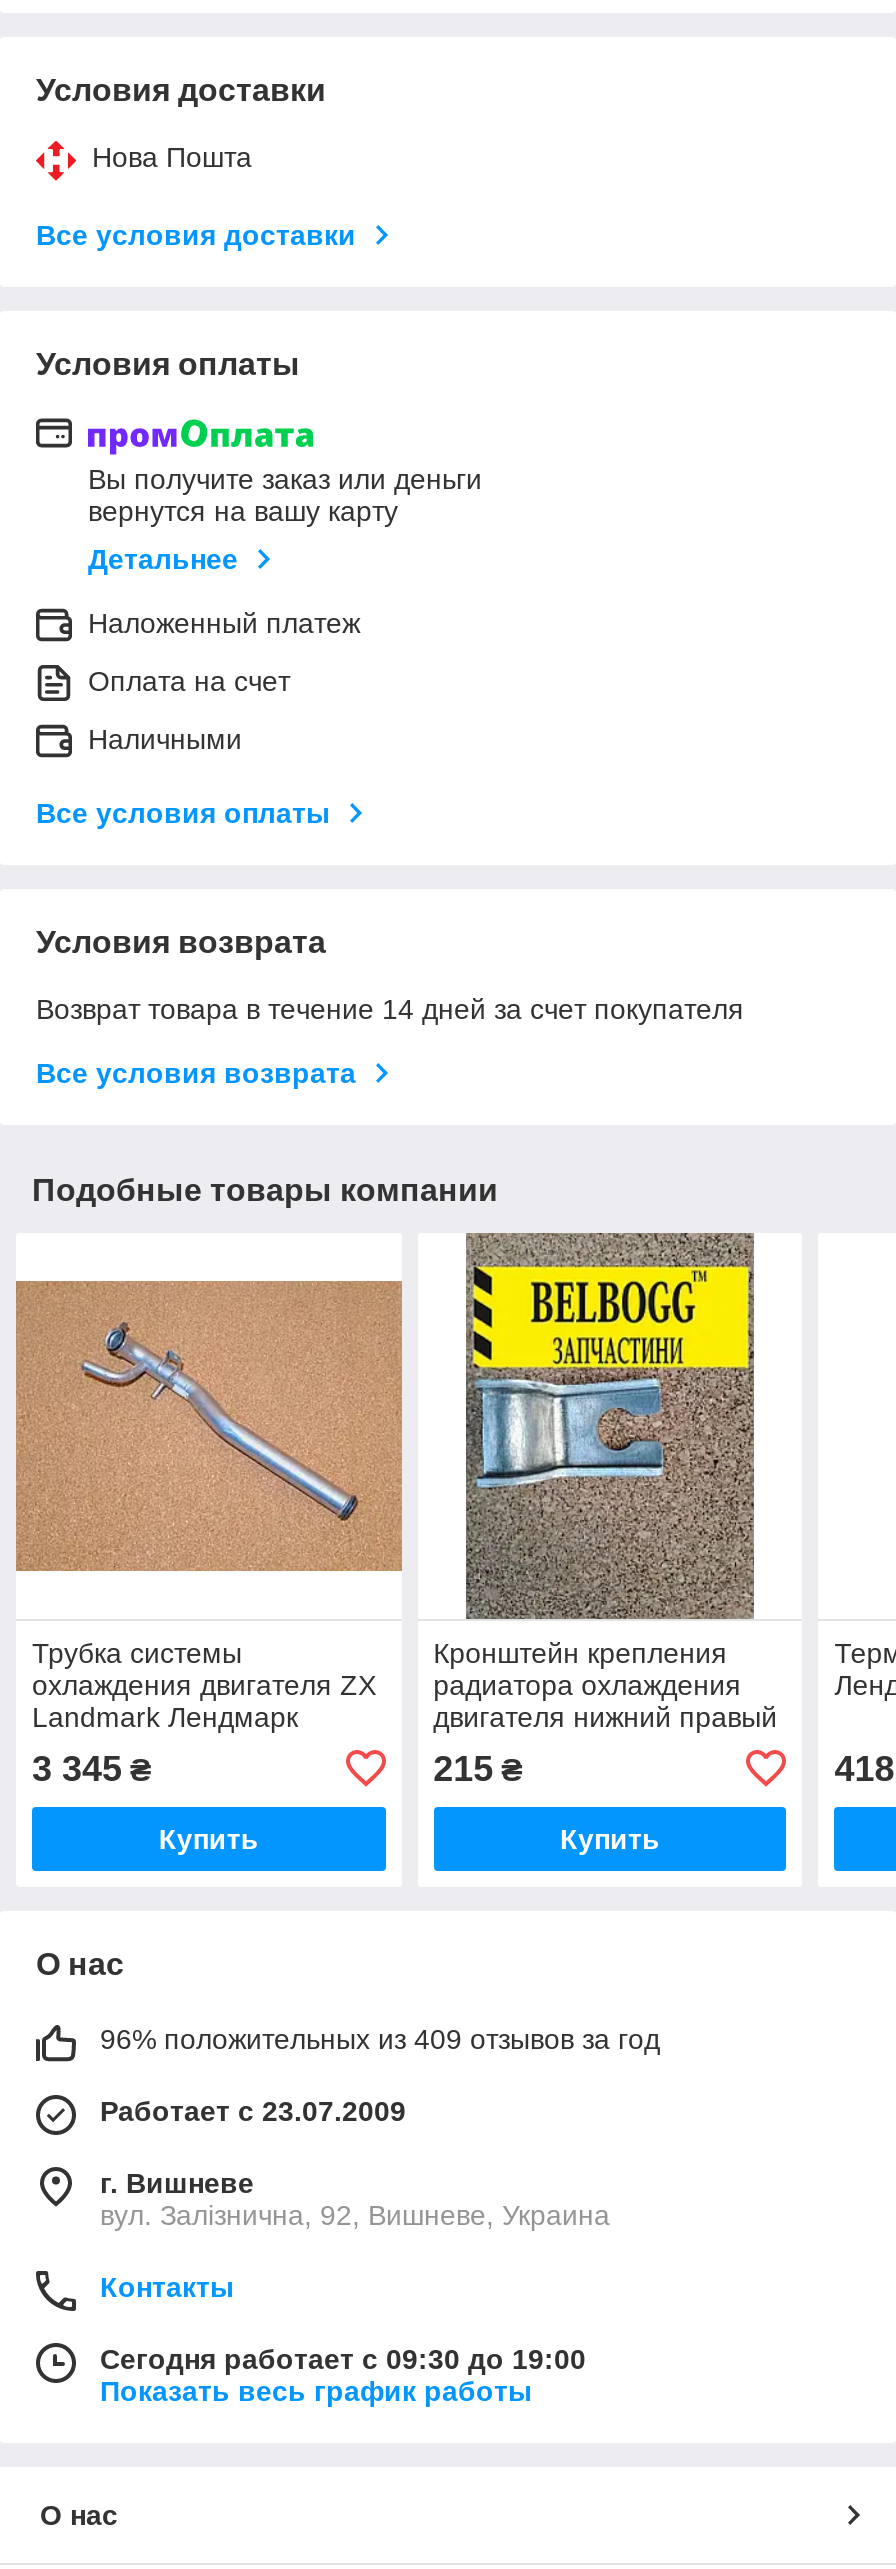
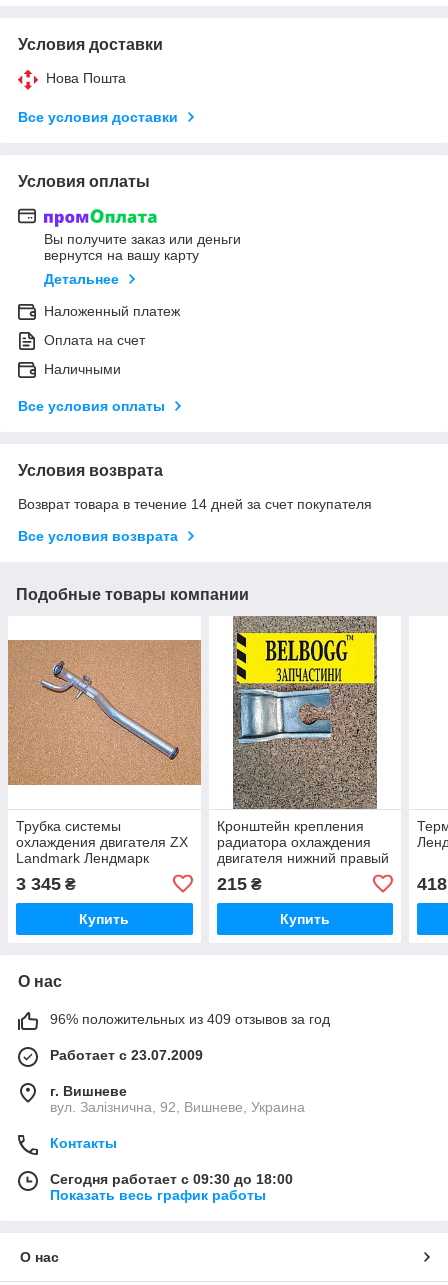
[100,2343,586,2375] Сегодня работает с 09:30 до 19:00 -> [50,1171,293,1187] Сегодня работает с 09:30 до 18:00

